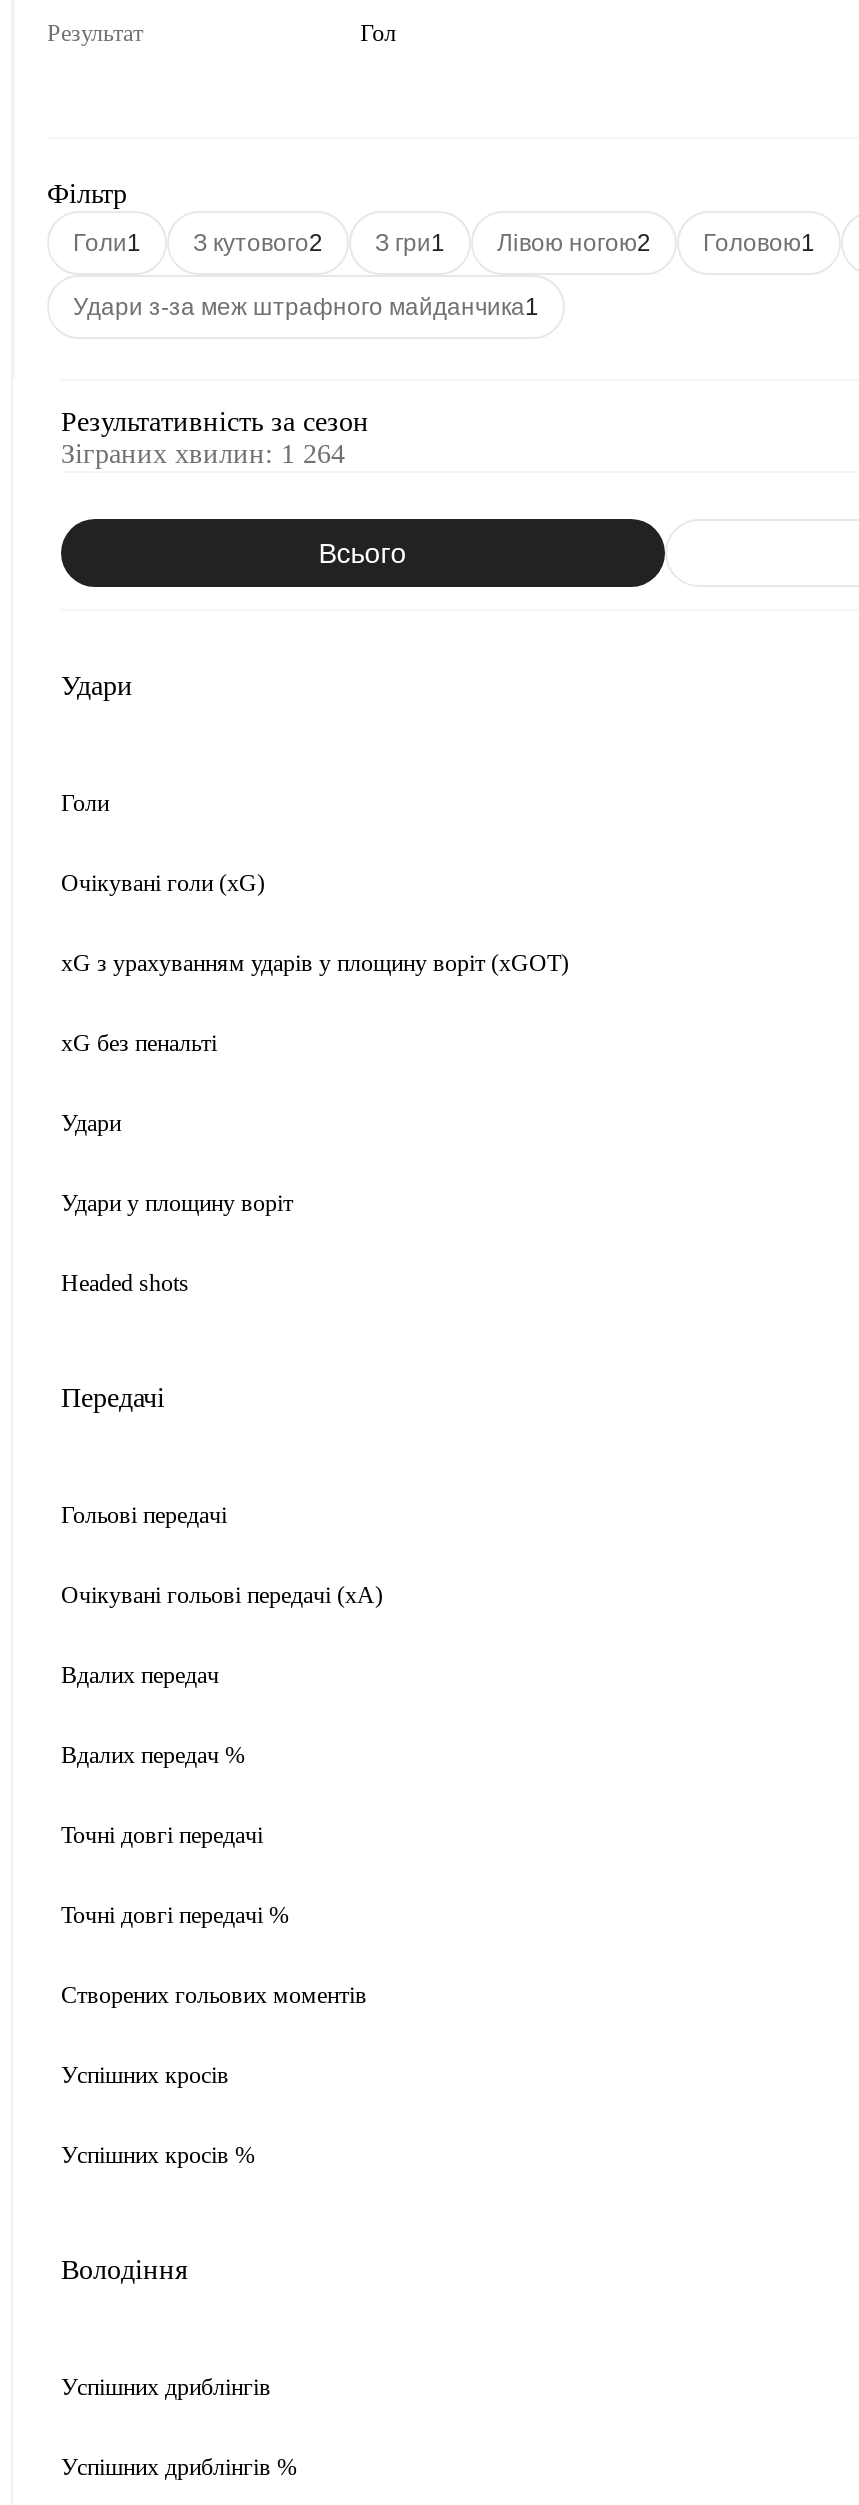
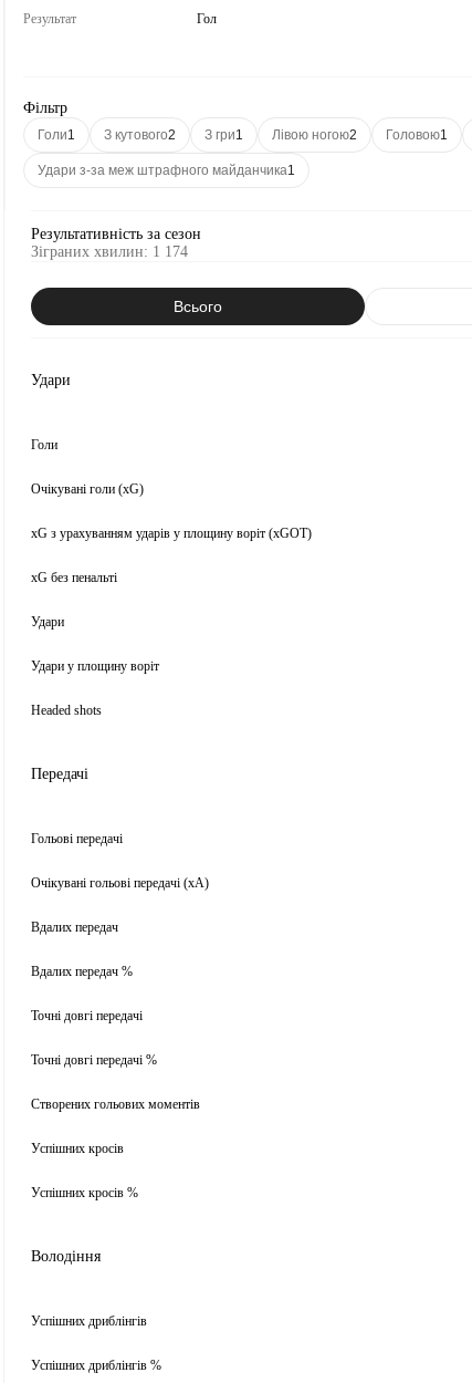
[61,438,345,468] Зіграних хвилин: 1 264 -> [31,243,188,259] Зіграних хвилин: 1 174

